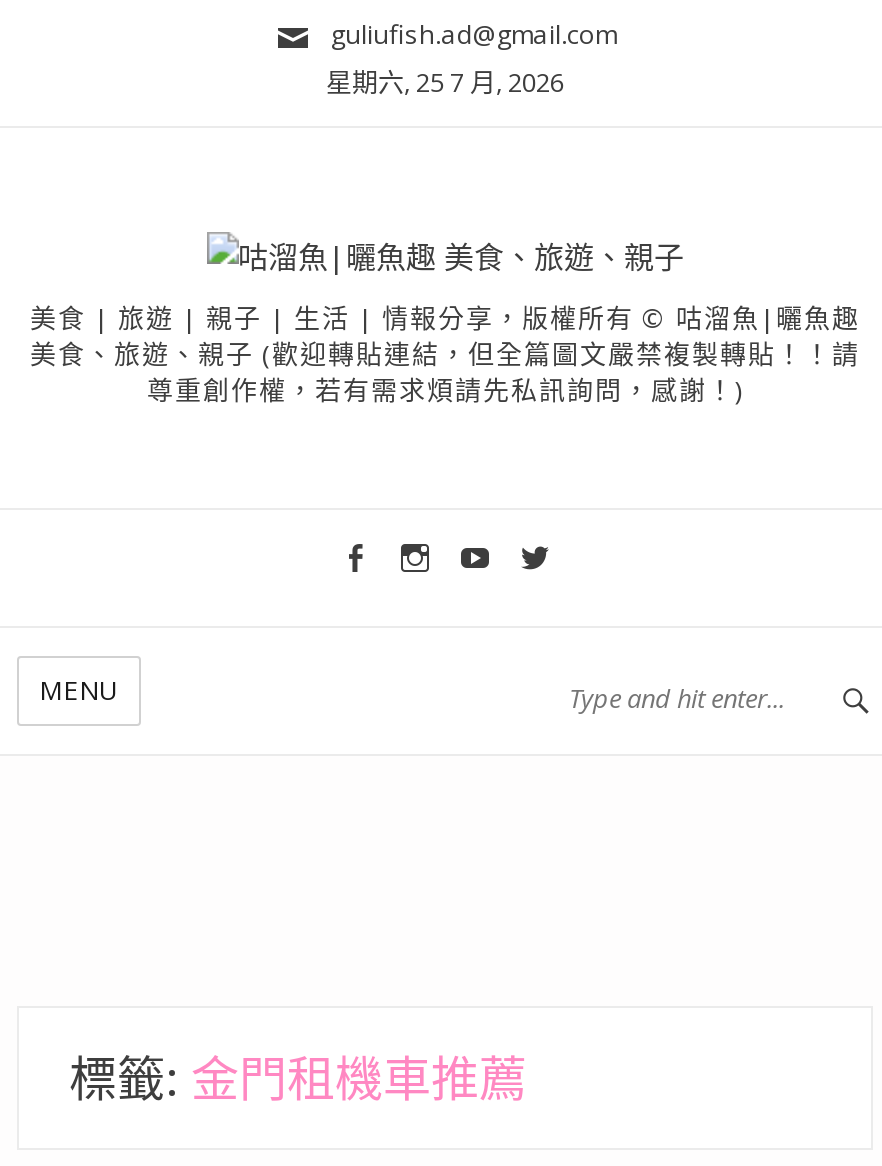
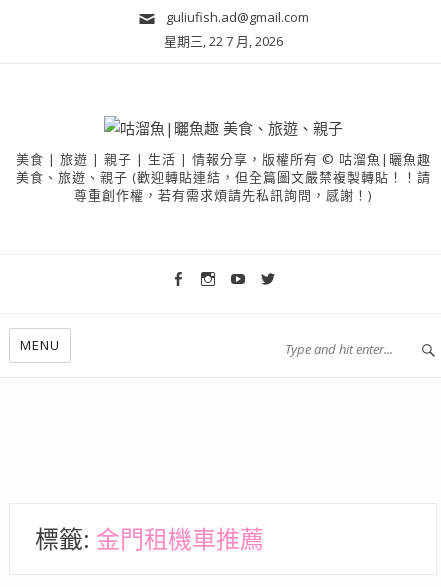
[326,64,564,100] 星期六, 25 7 月, 2026 -> [163,32,282,50] 星期三, 22 7 月, 2026

